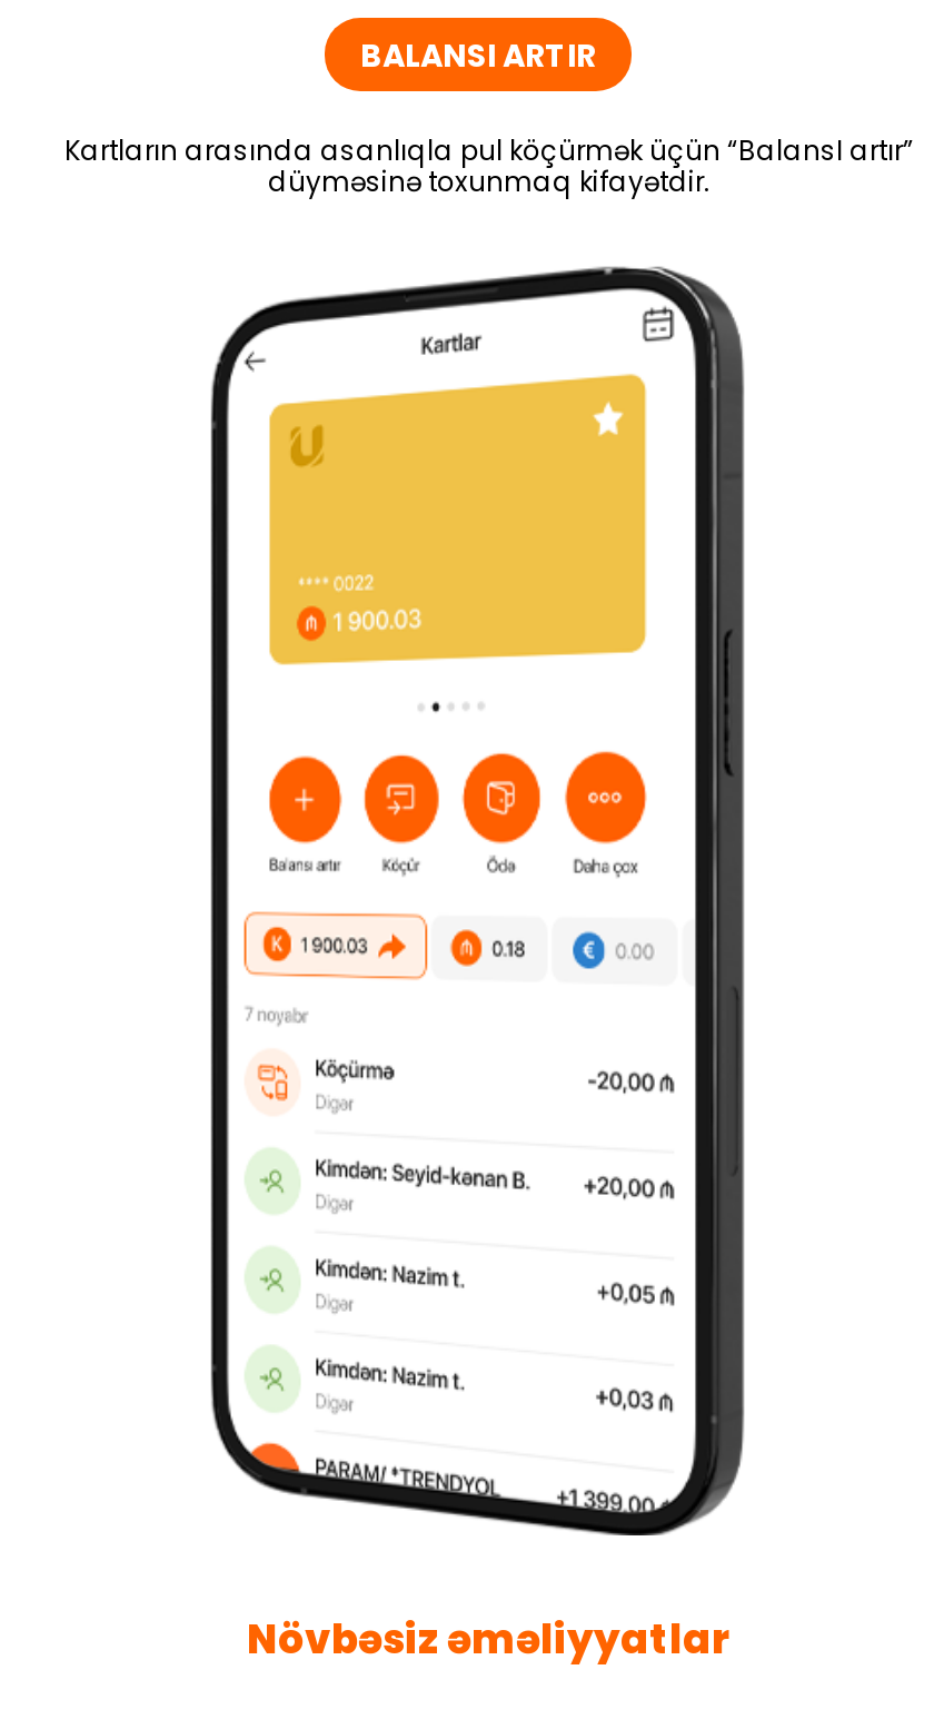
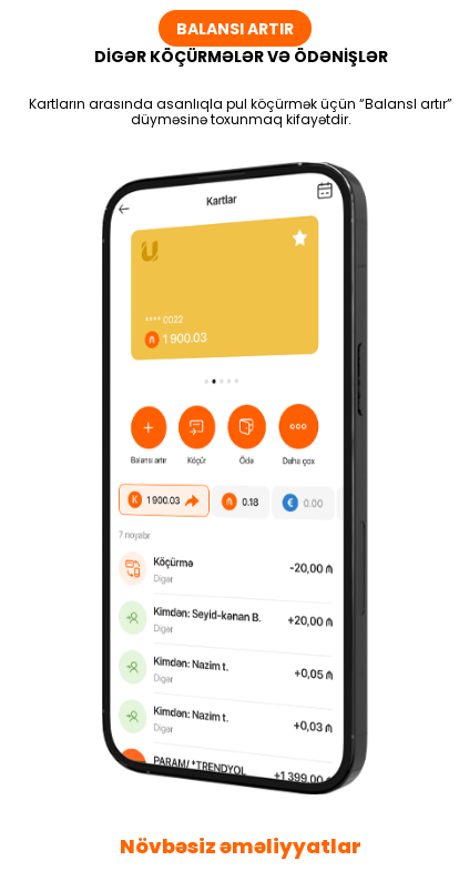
none -> [94,45,388,67] DİGƏR KÖÇÜRMƏLƏR VƏ ÖDƏNİŞLƏR

